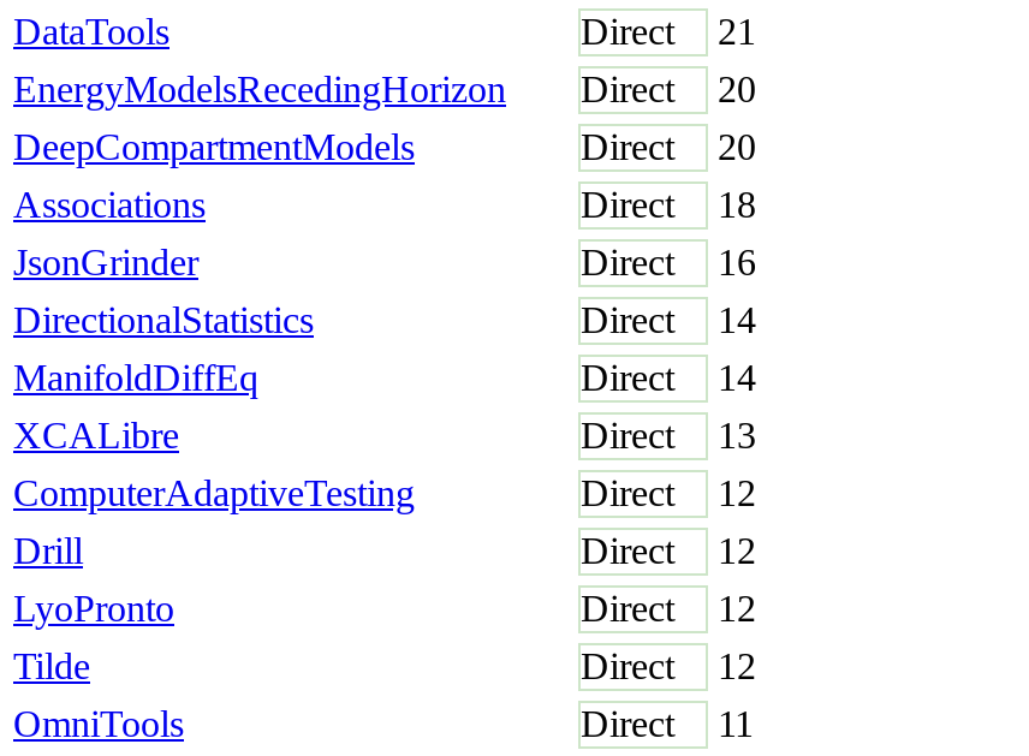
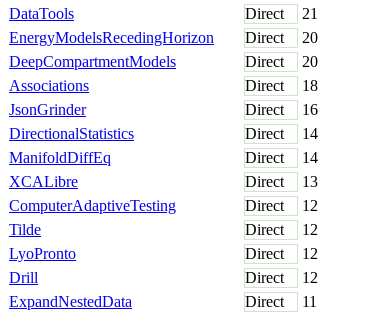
moved [13,530,83,571] -> [9,269,38,286]: Drill
moved [13,645,90,686] -> [9,221,41,238]: Tilde
[13,703,184,744] OmniTools -> [9,293,132,310] ExpandNestedData

